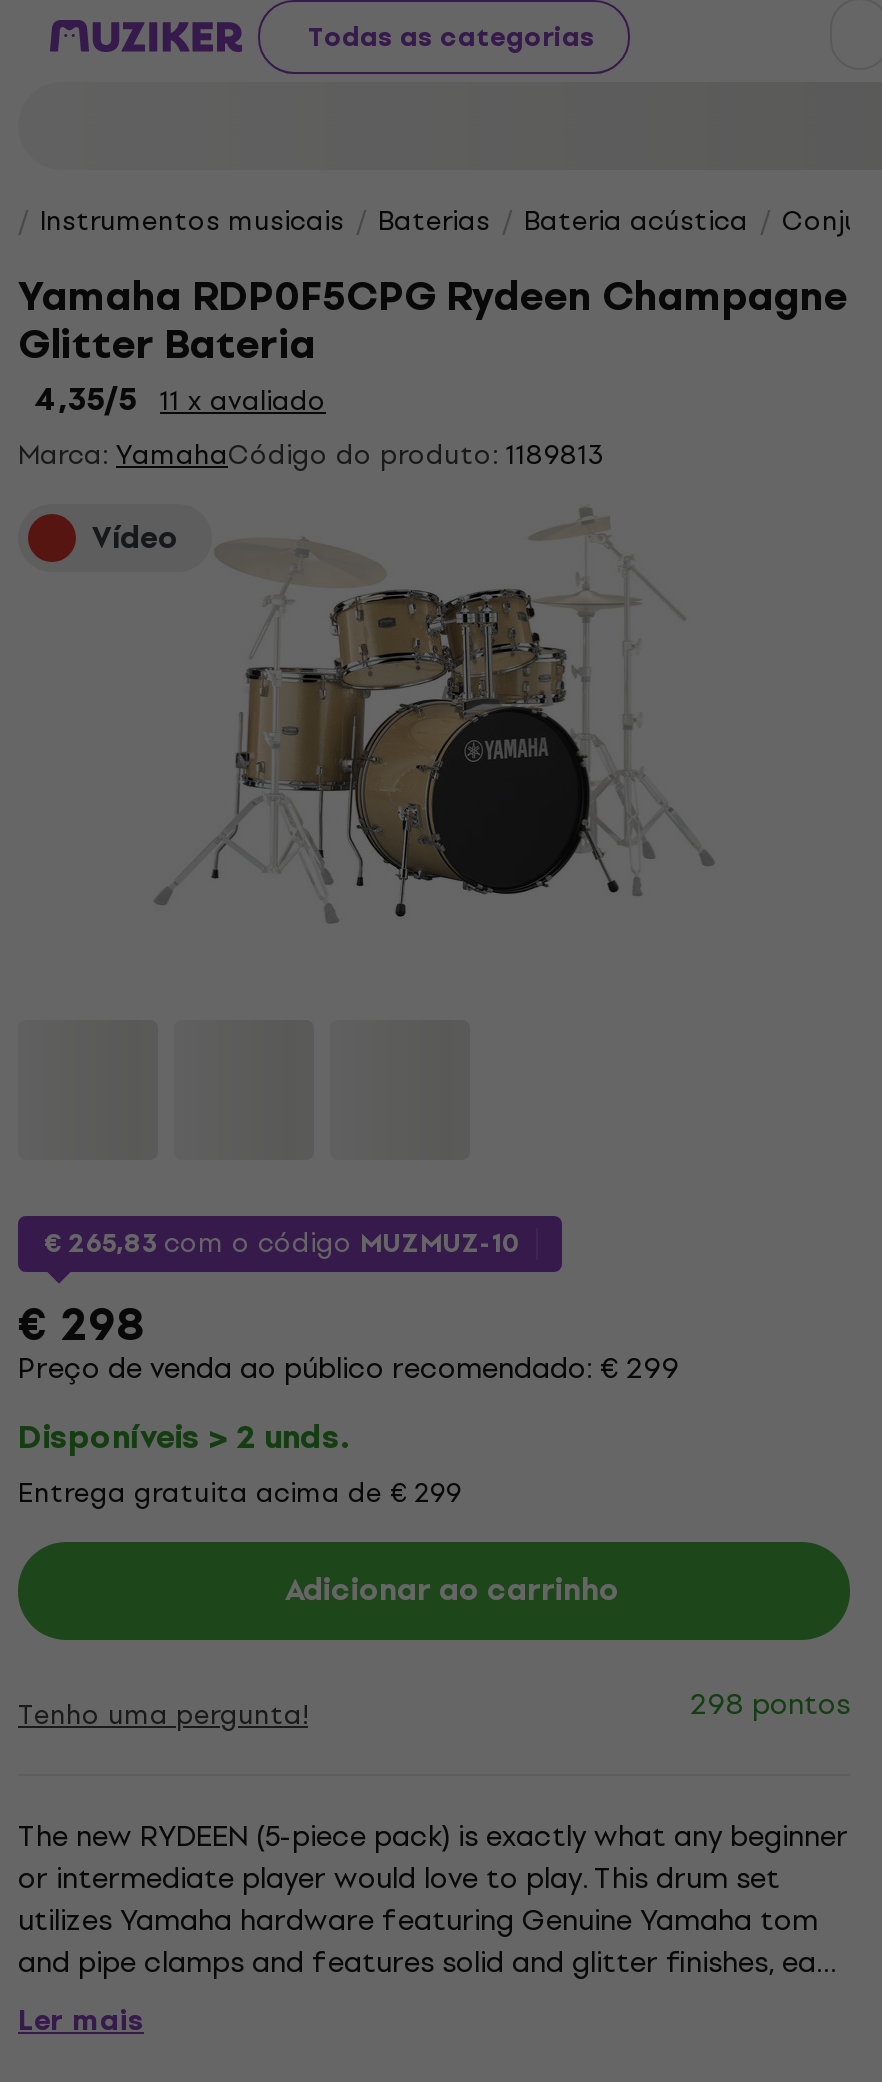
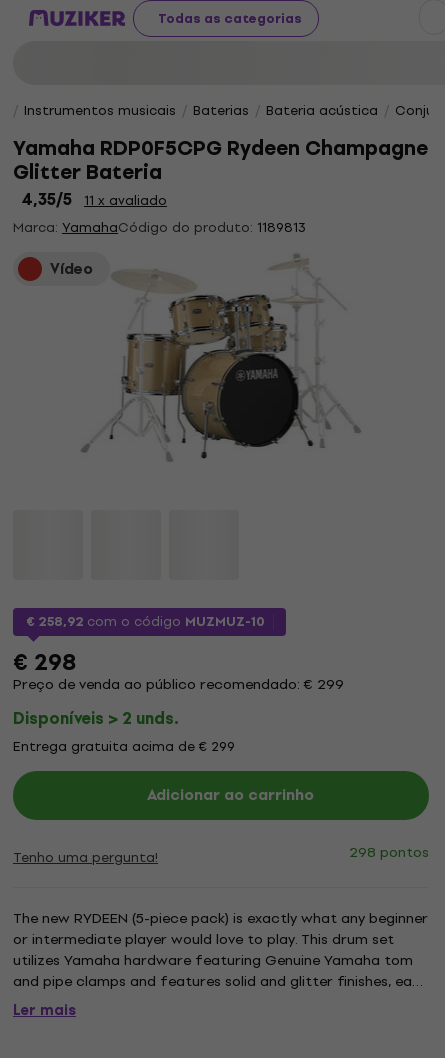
[44,1222,520,1264] € 265,83 com o código MUZMUZ-10 -> [26,611,265,632] € 258,92 com o código MUZMUZ-10

